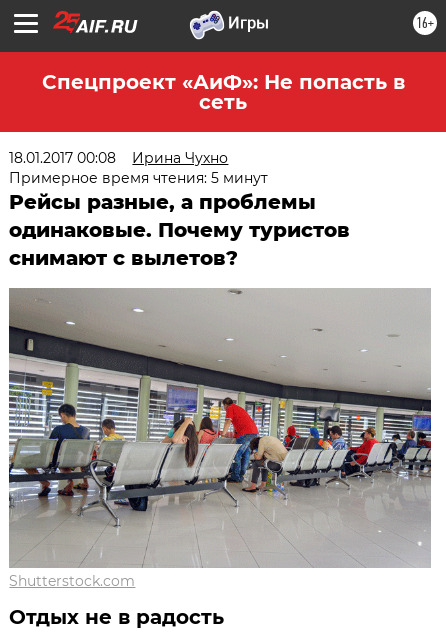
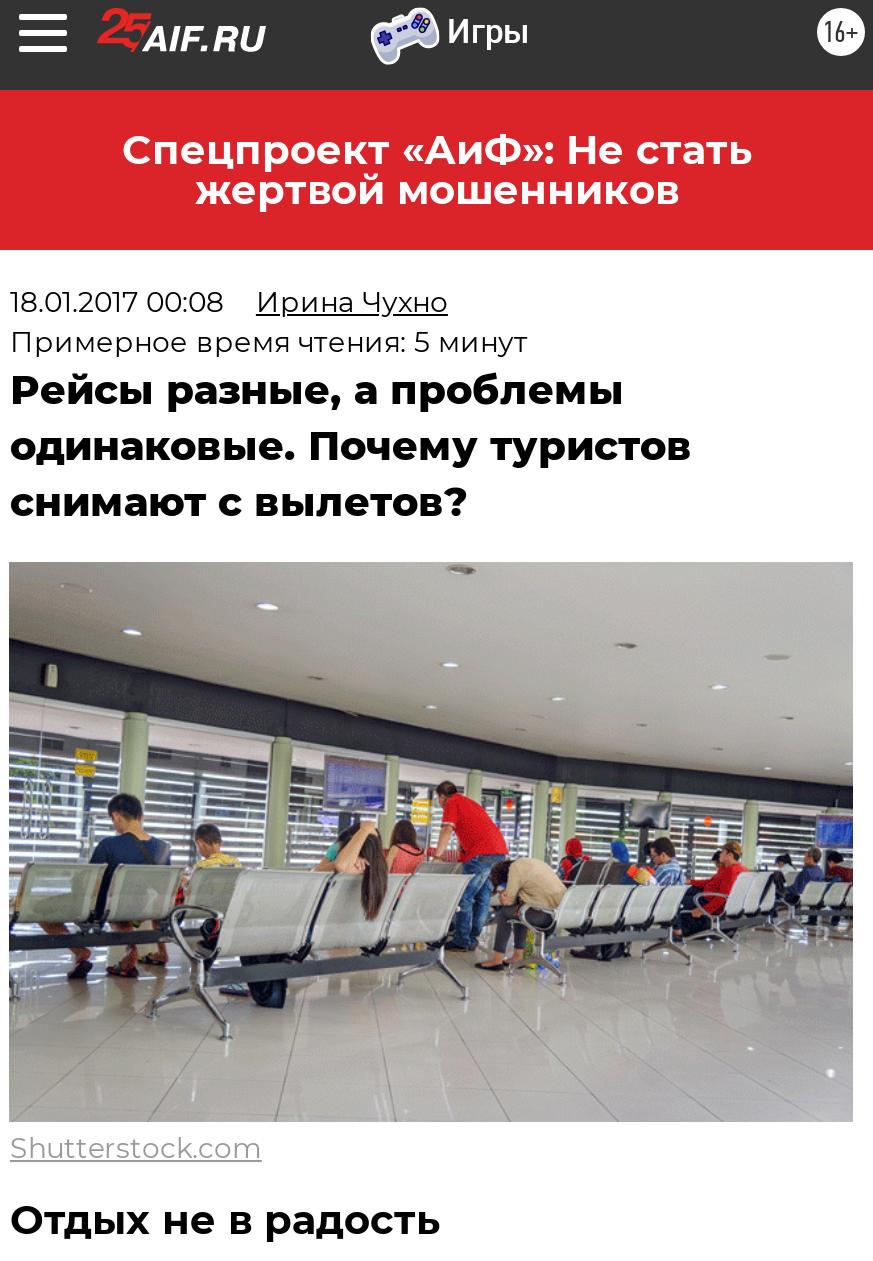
[41,70,404,114] Спецпроект «АиФ»: Не попасть в | сеть -> [122,126,752,214] Спецпроект «АиФ»: Не стать | жертвой мошенников

